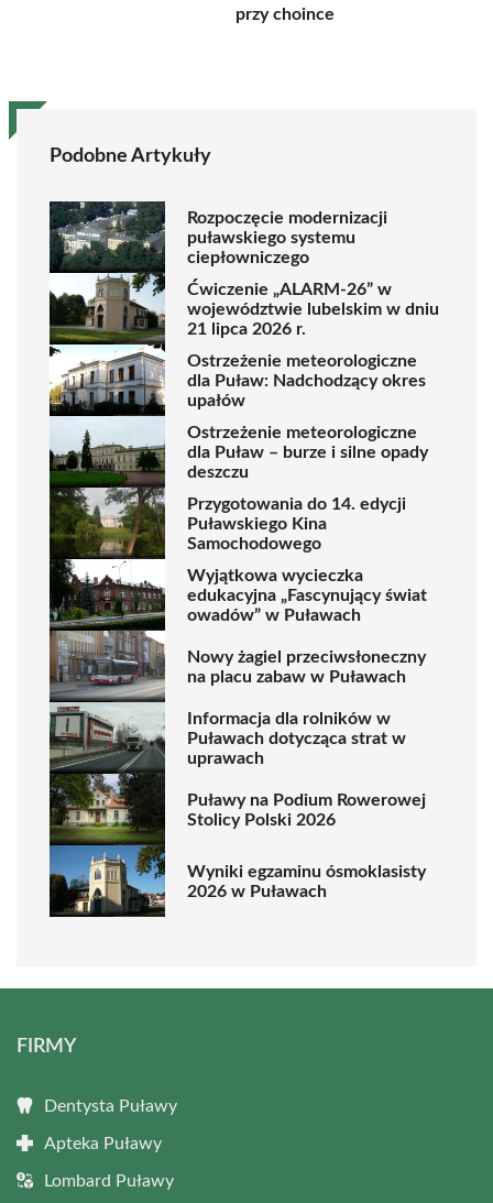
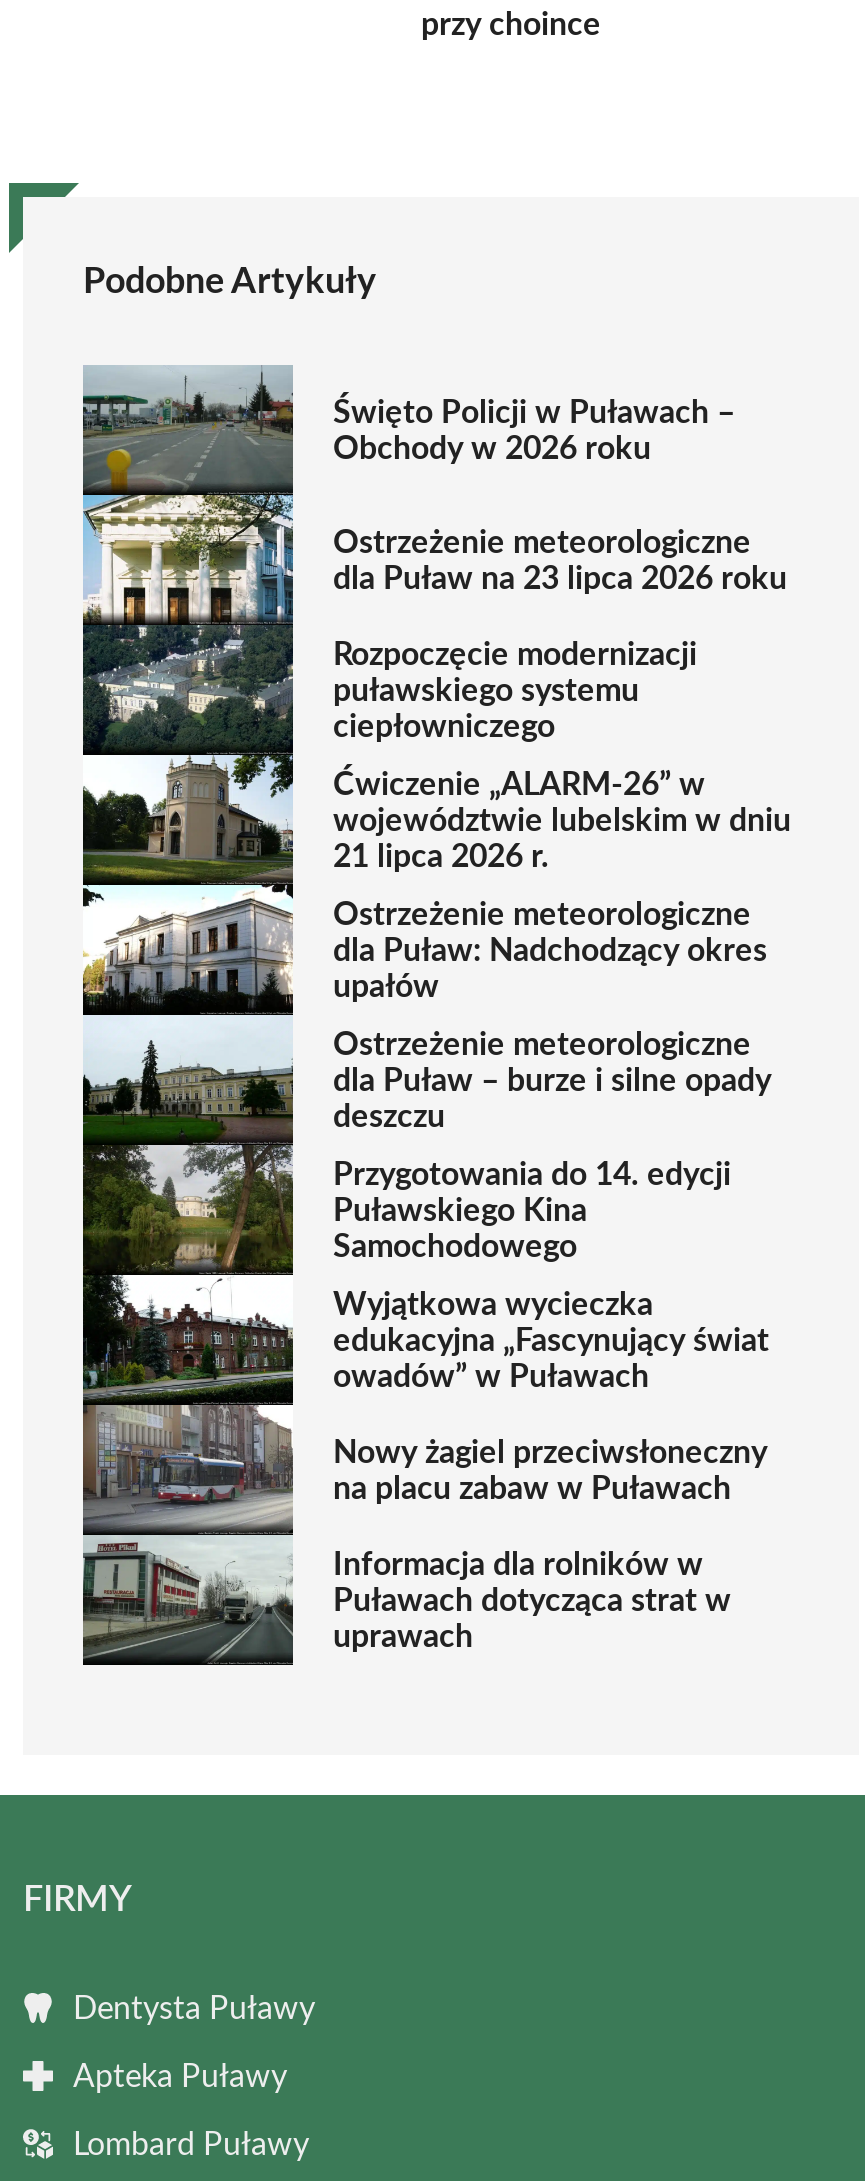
none -> [81,365,787,627] [image] | Święto Policji w Puławach – | Obchody w 2026 roku | Ostrzeżenie meteorologiczne | dla Puław na 23 lipca 2026 roku
moved [187,209,439,767] -> [333,638,791,1652]: Rozpoczęcie modernizacji | puławskiego systemu | ciepłowniczego | ... | Puławach dotycząca strat w | uprawach
[48,774,426,915] [image] | Puławy na Podium Rowerowej | Stolicy Polski 2026 | Wyniki egzaminu ósmoklasisty | 2026 w Puławach -> none

